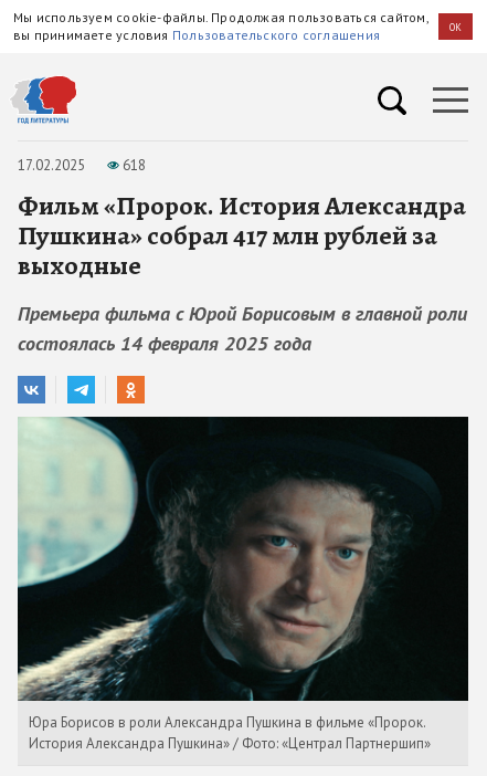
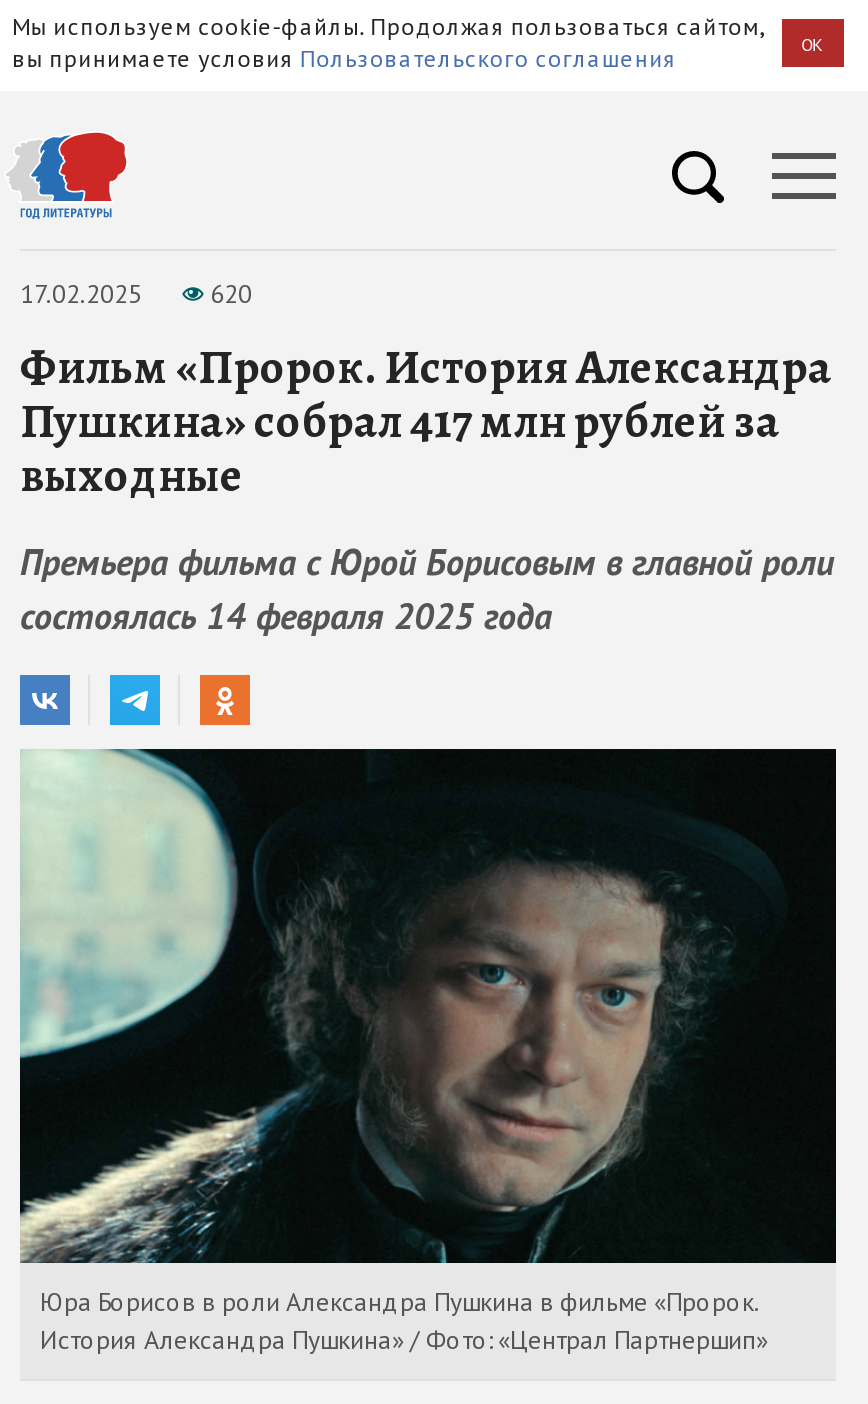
[18,156,146,175] 17.02.2025 618 -> [20,277,252,311] 17.02.2025 620

